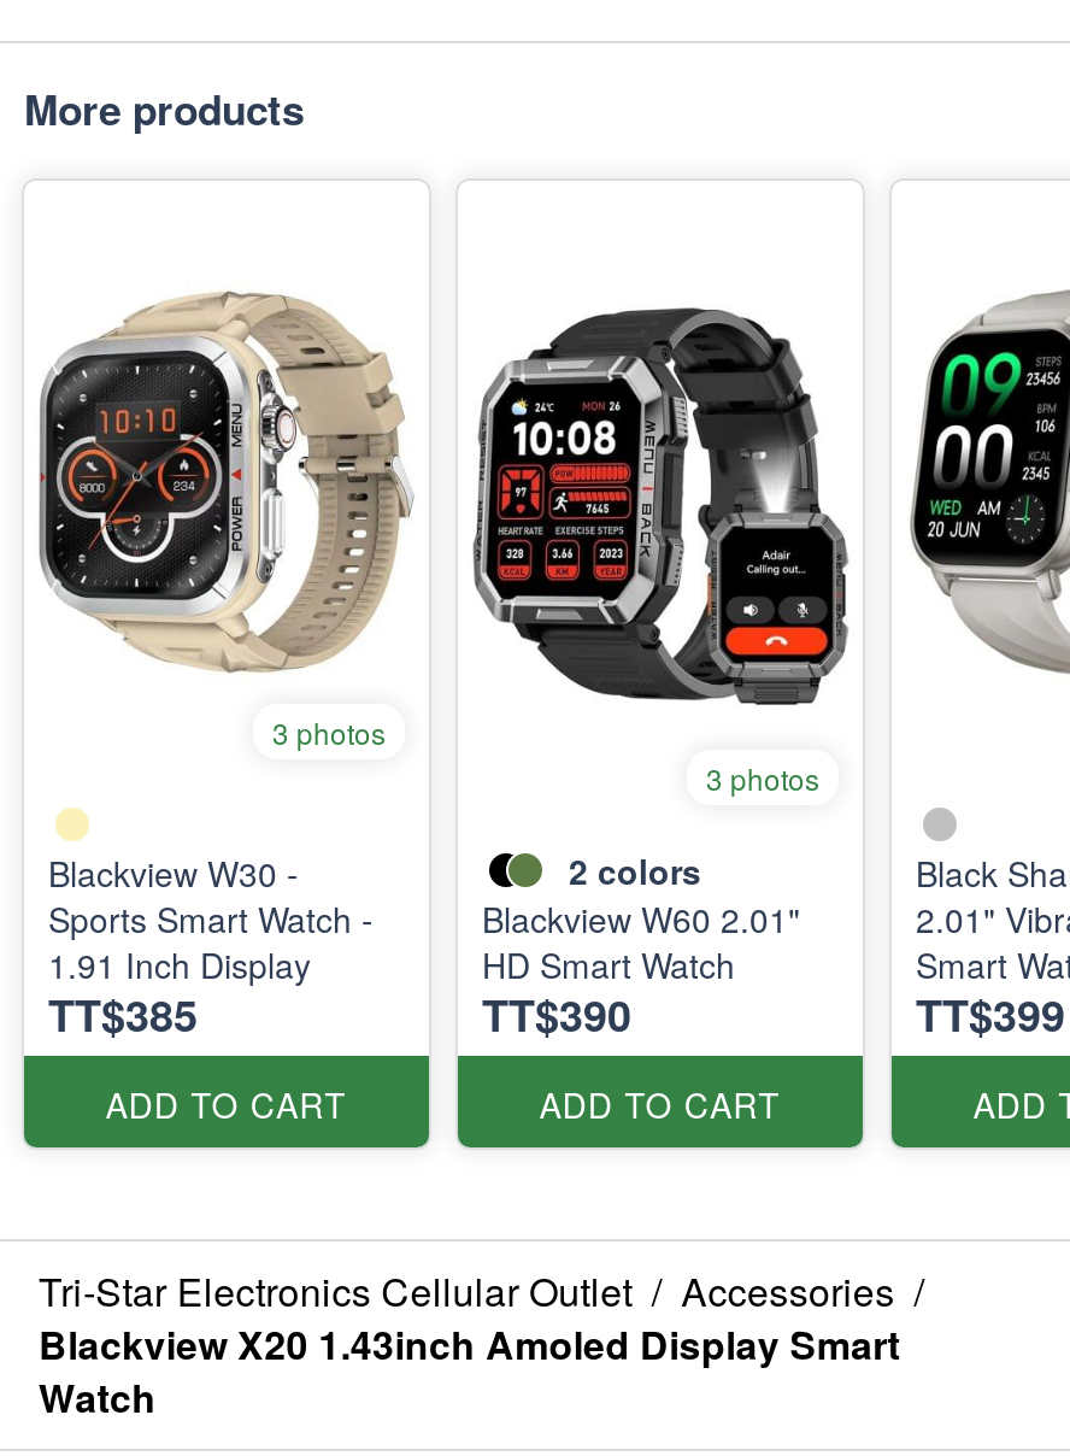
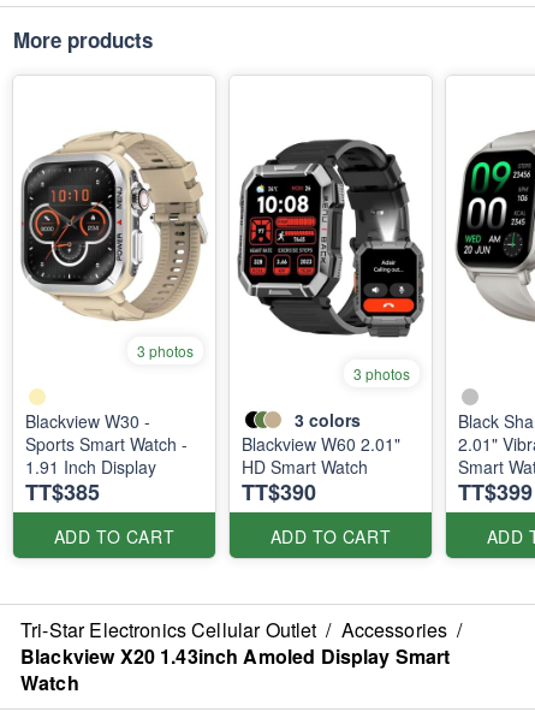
[569,845,701,893] 2 colors -> [295,407,361,431] 3 colors

